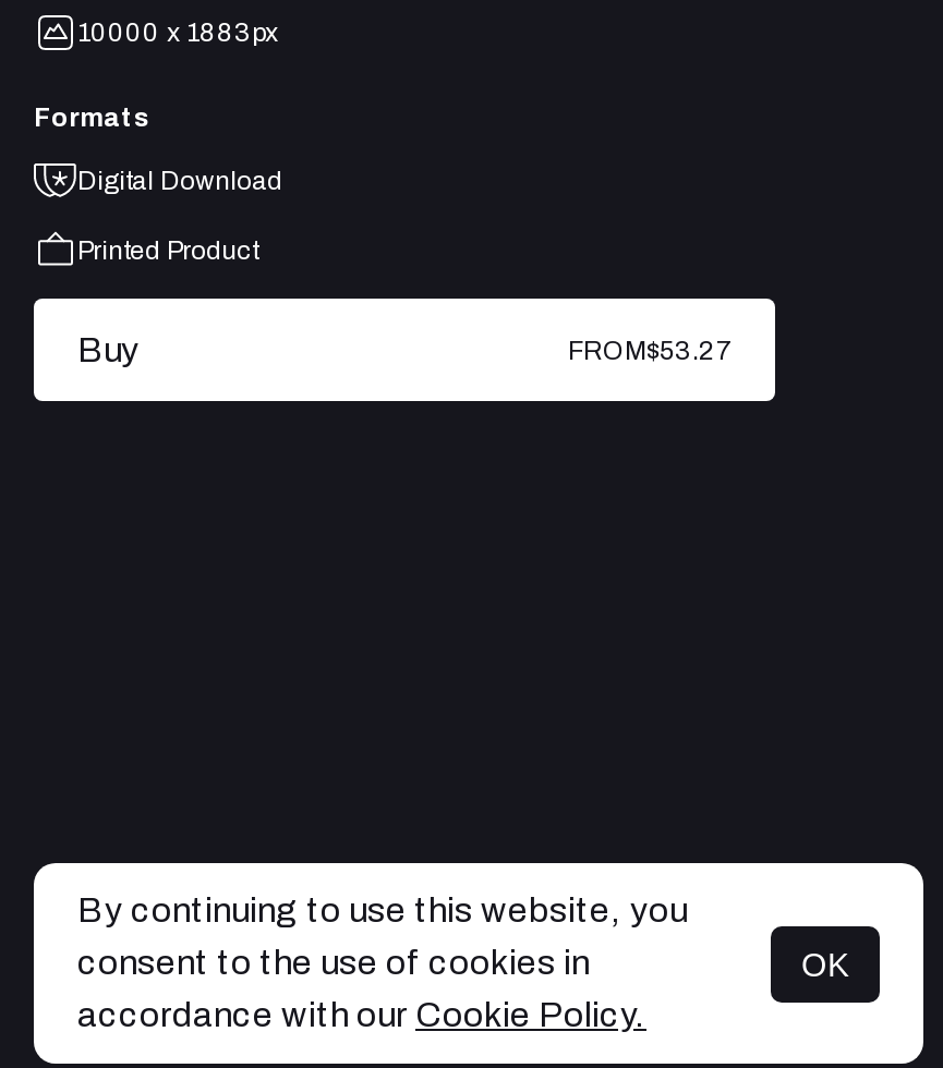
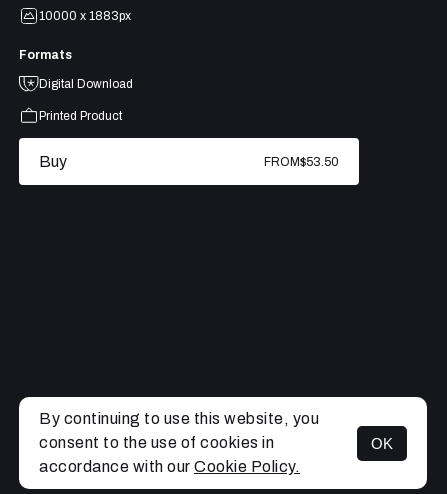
[568,335,732,366] FROM$53.27 -> [264,155,339,169] FROM$53.50

